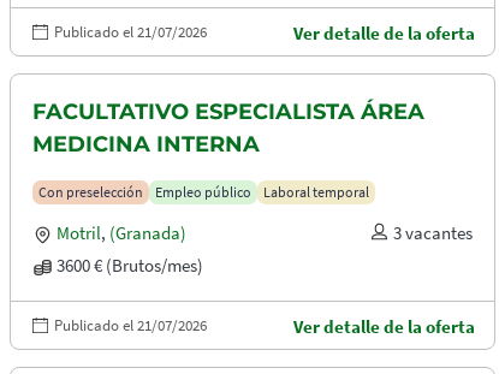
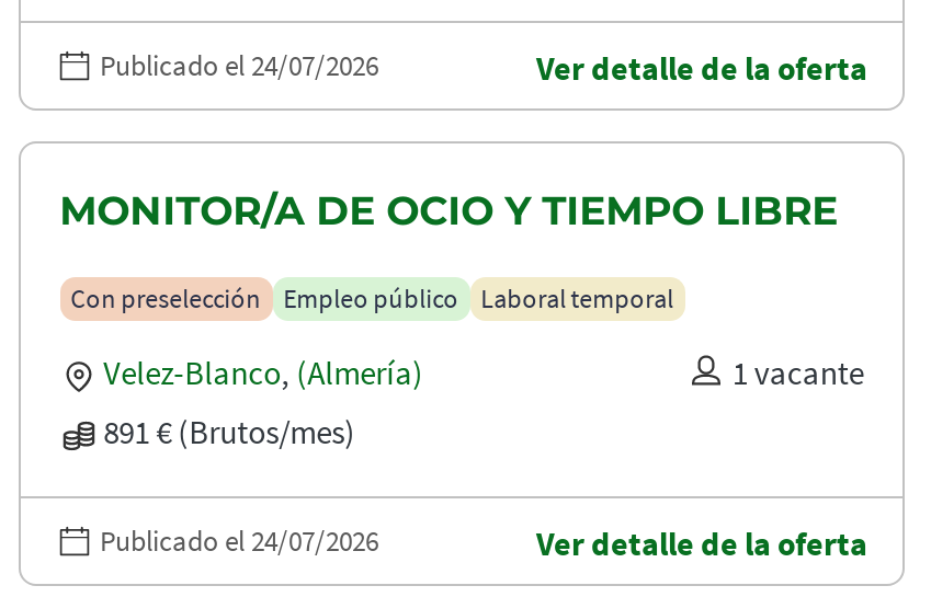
[54,22,207,42] Publicado el 21/07/2026 -> [100,47,378,84] Publicado el 24/07/2026
[32,98,424,157] FACULTATIVO ESPECIALISTA ÁREA | MEDICINA INTERNA -> [59,186,838,235] MONITOR/A DE OCIO Y TIEMPO LIBRE
[56,221,473,276] Motril, (Granada) | 3 vacantes | 3600 € (Brutos/mes) -> [103,351,864,452] Velez-Blanco, (Almería) | 1 vacante | 891 € (Brutos/mes)
[54,315,207,335] Publicado el 21/07/2026 -> [100,522,378,559] Publicado el 24/07/2026

